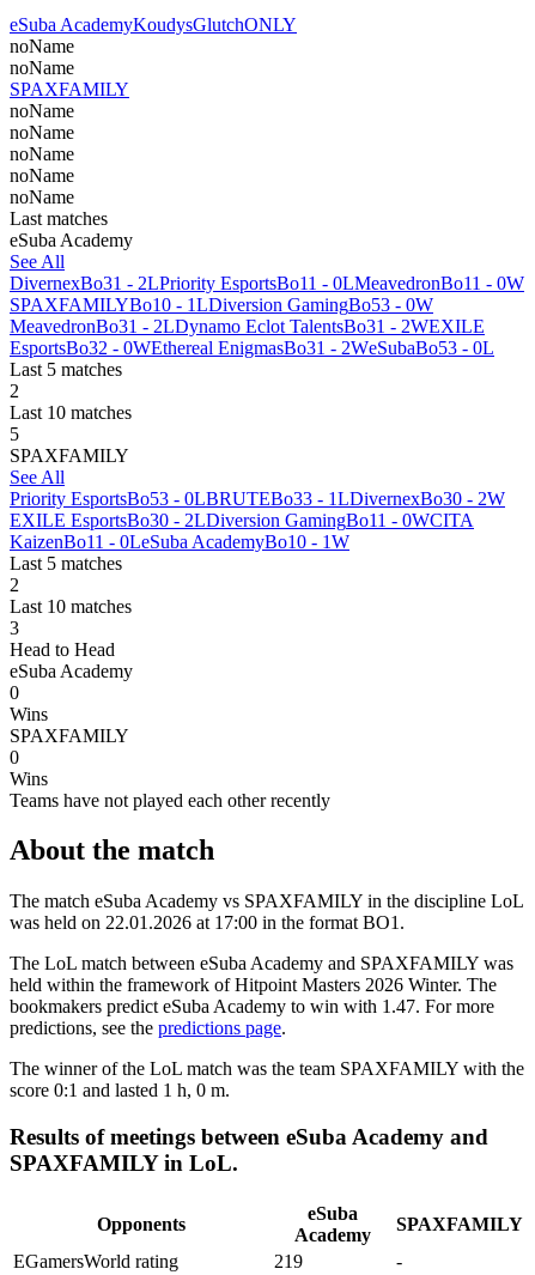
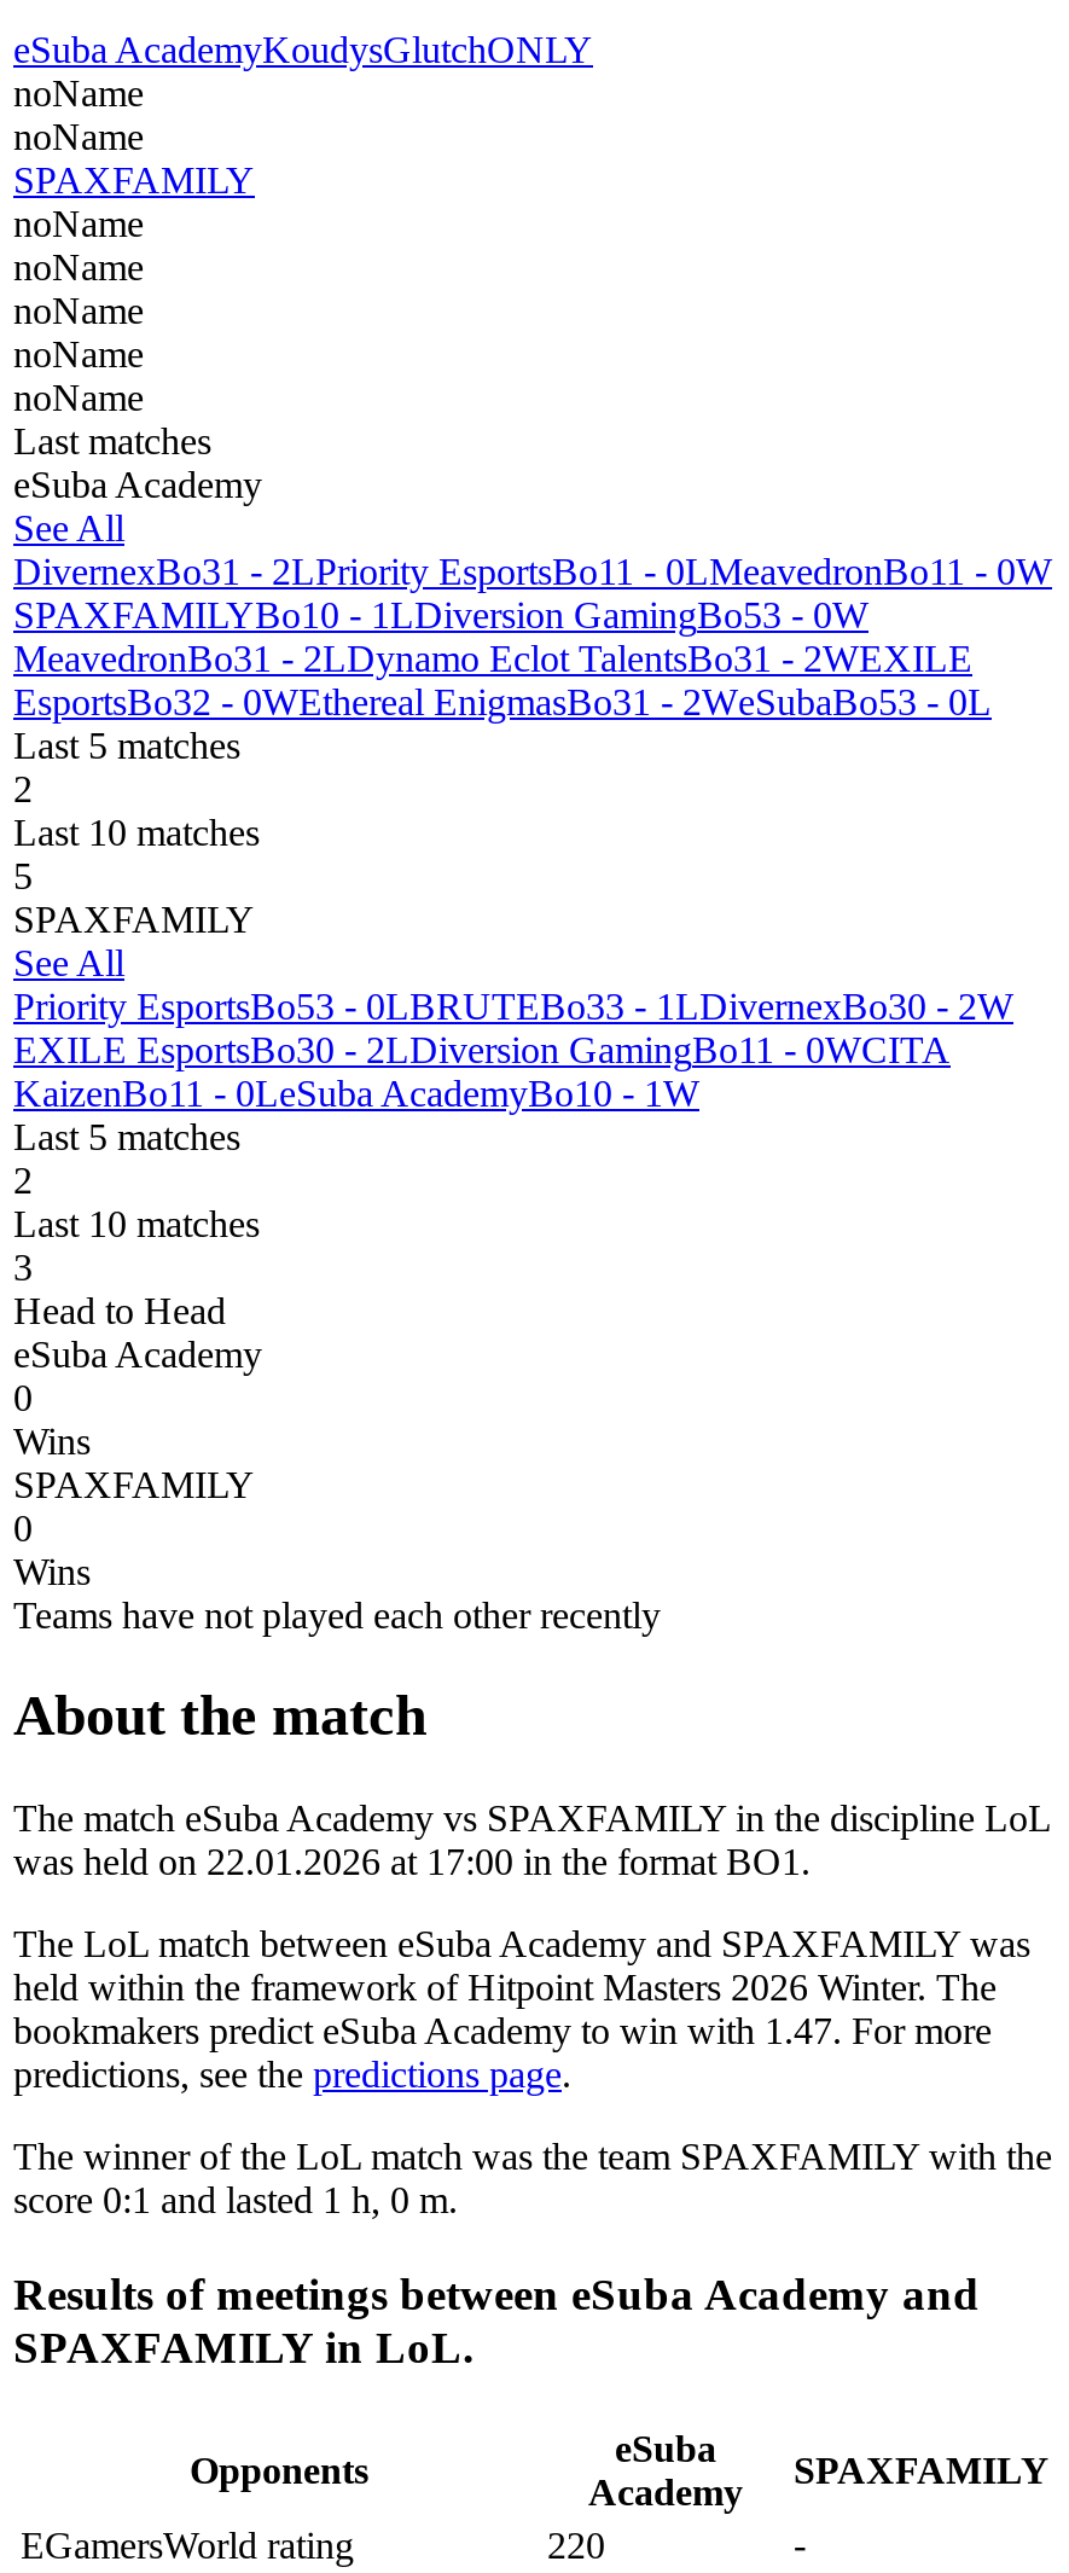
[274,1251,303,1271] 219 -> [547,2524,605,2565] 220

